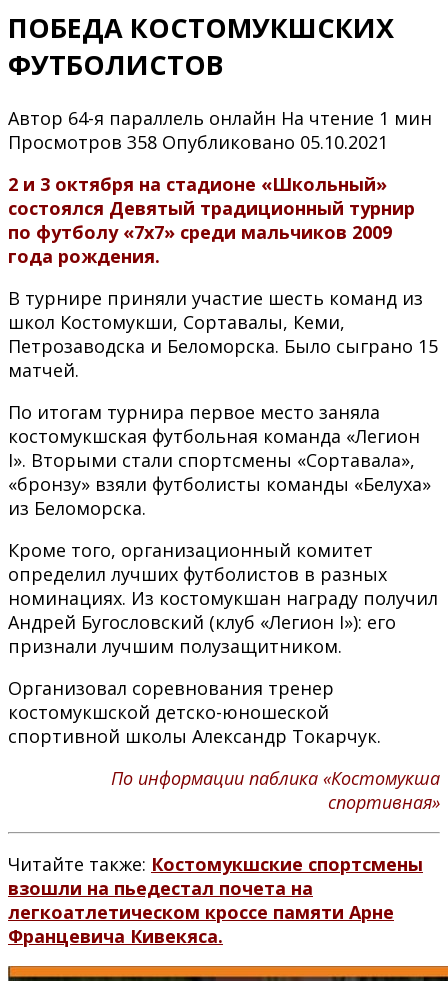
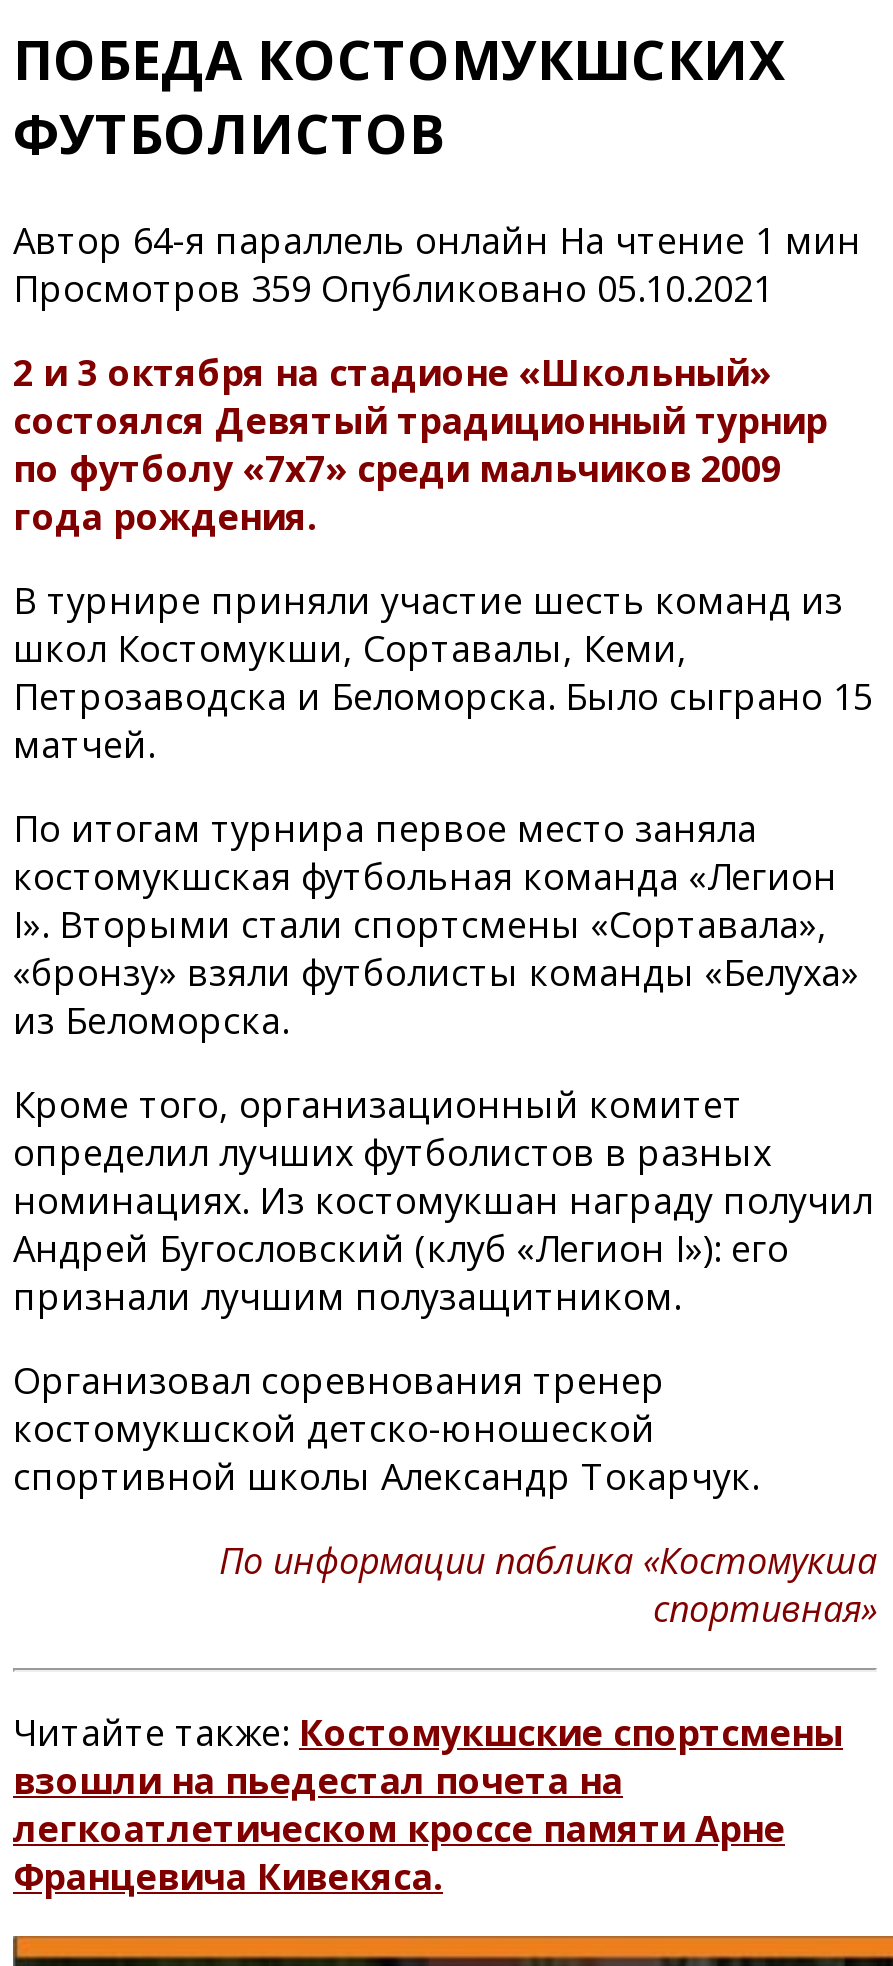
[8,130,388,154] Просмотров 358 Опубликовано 05.10.2021 -> [13,264,773,312] Просмотров 359 Опубликовано 05.10.2021

